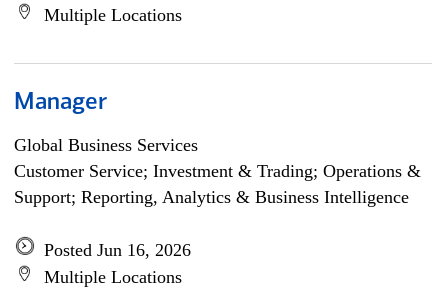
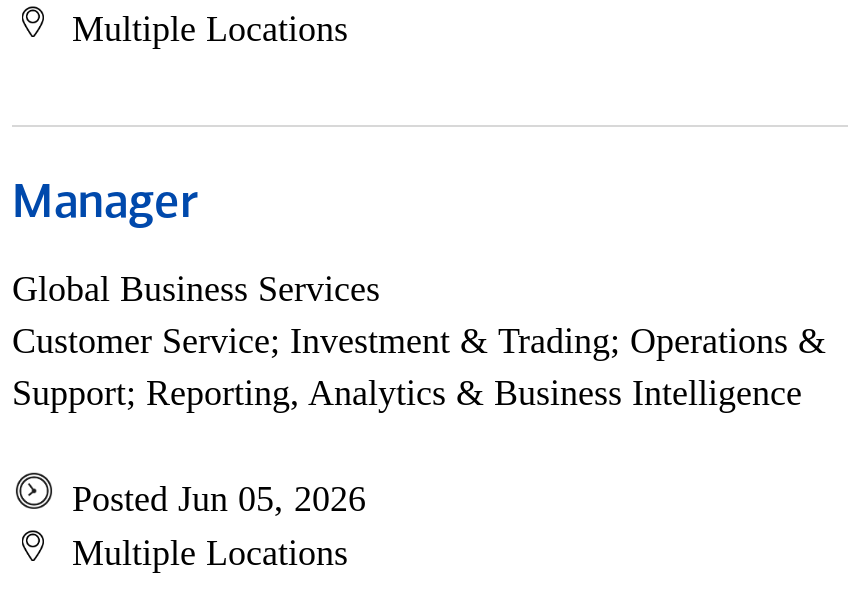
[44,240,191,260] Posted Jun 16, 2026 -> [72,479,366,519] Posted Jun 05, 2026

